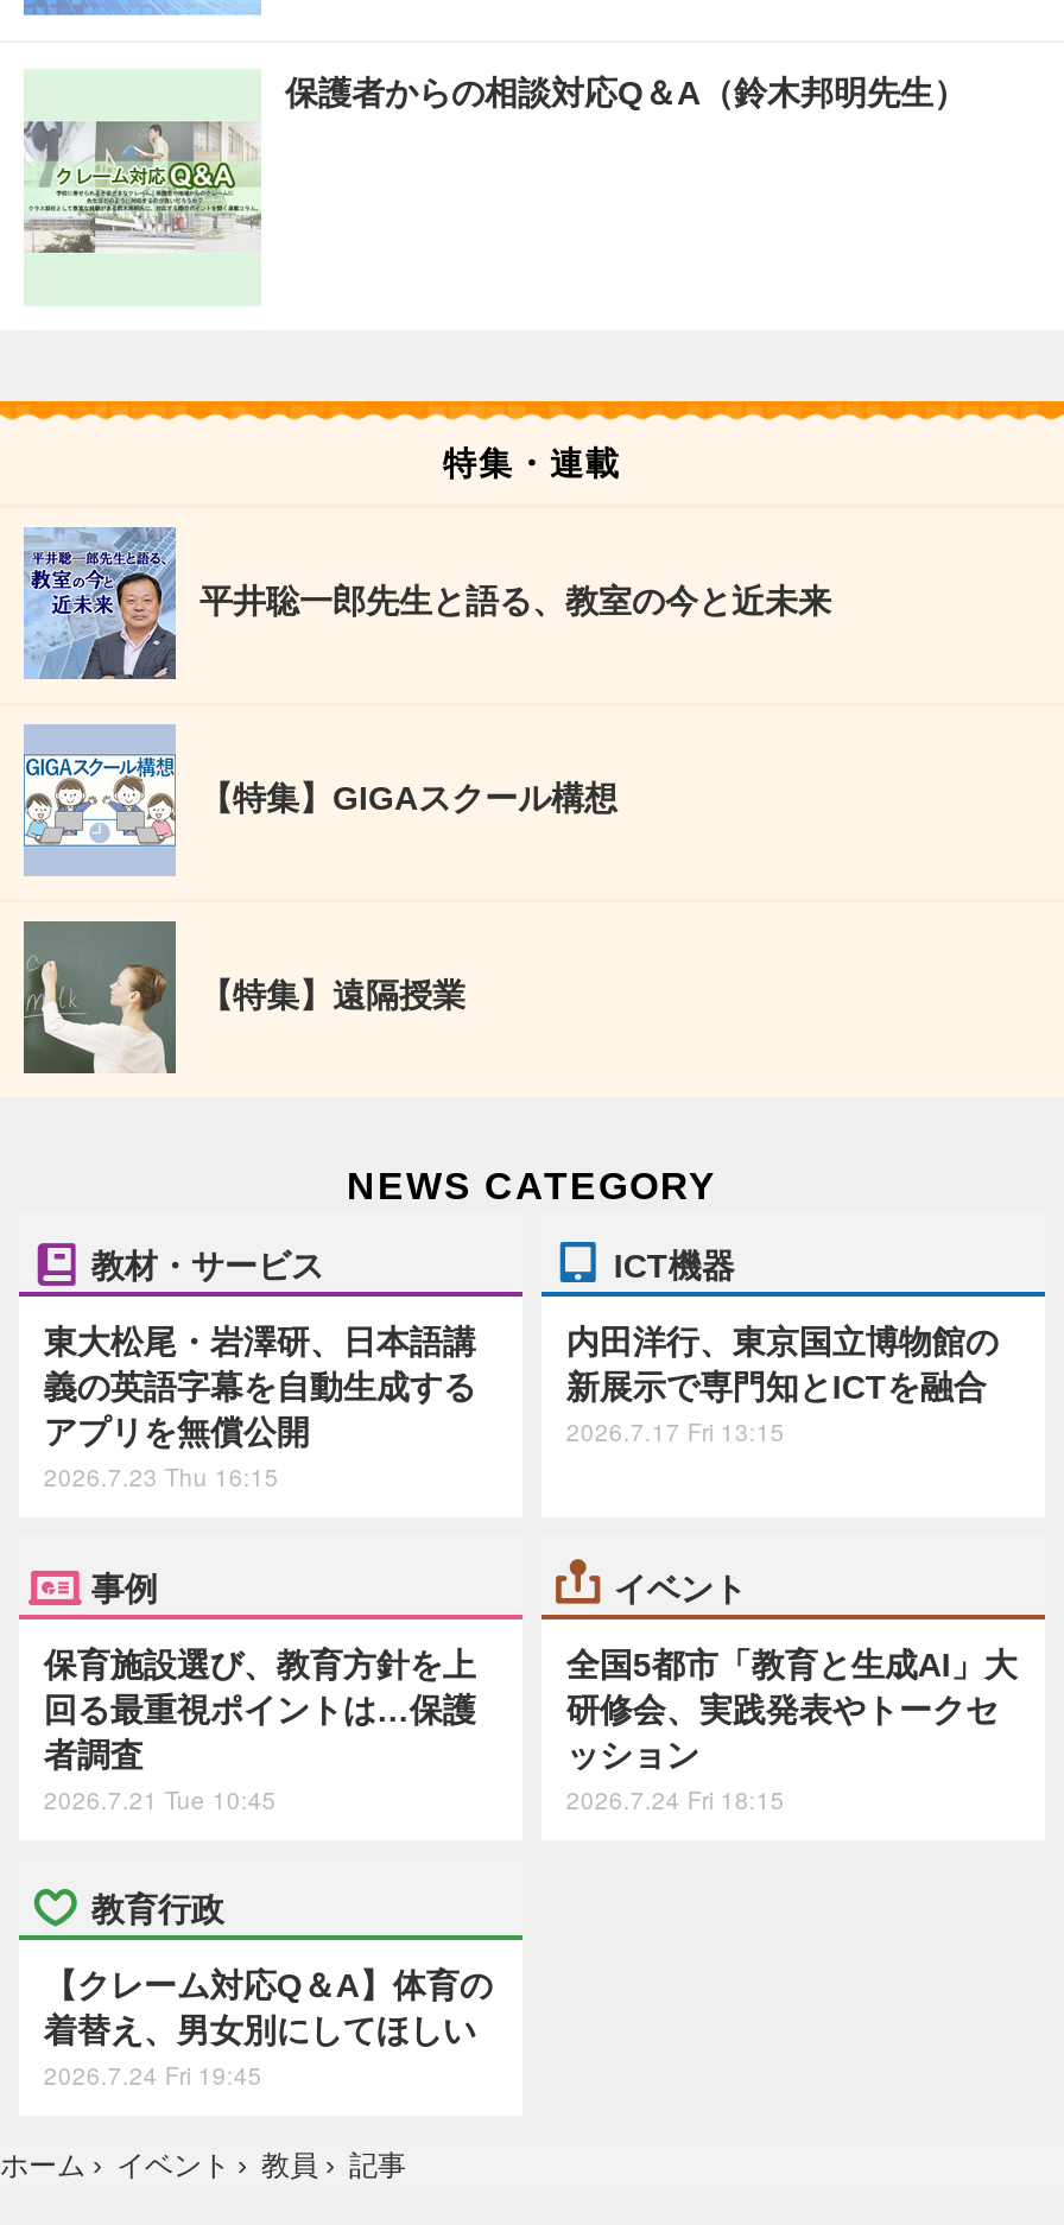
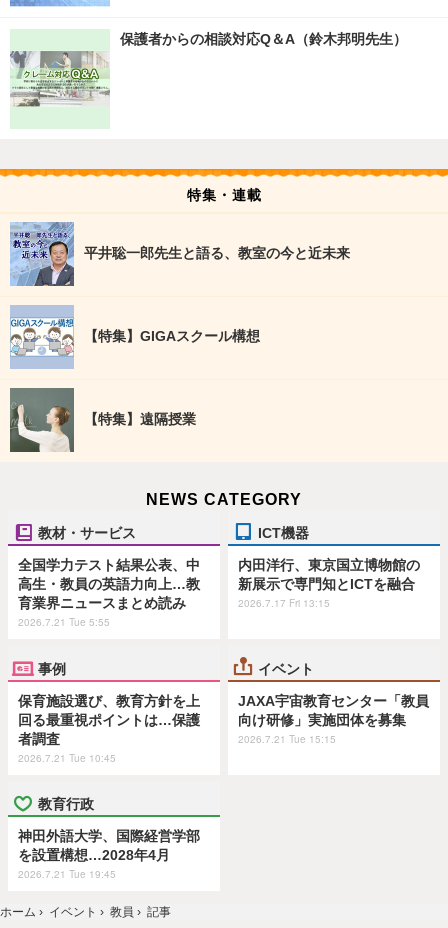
[44,1323,476,1494] 東大松尾・岩澤研、日本語講 | 義の英語字幕を自動生成する | アプリを無償公開 | 2026.7.23 Thu 16:15 -> [18,557,200,629] 全国学力テスト結果公表、中 | 高生・教員の英語力向上…教 | 育業界ニュースまとめ読み | 2026.7.21 Tue 5:55
[566,1645,1017,1816] 全国5都市「教育と生成AI」大 | 研修会、実践発表やトークセ | ッション | 2026.7.24 Fri 18:15 -> [238,693,429,746] JAXA宇宙教育センター「教員 | 向け研修」実施団体を募集 | 2026.7.21 Tue 15:15
[44,1967,493,2093] 【クレーム対応Q＆A】体育の | 着替え、男女別にしてほしい | 2026.7.24 Fri 19:45 -> [18,828,200,881] 神田外語大学、国際経営学部 | を設置構想…2028年4月 | 2026.7.21 Tue 19:45

